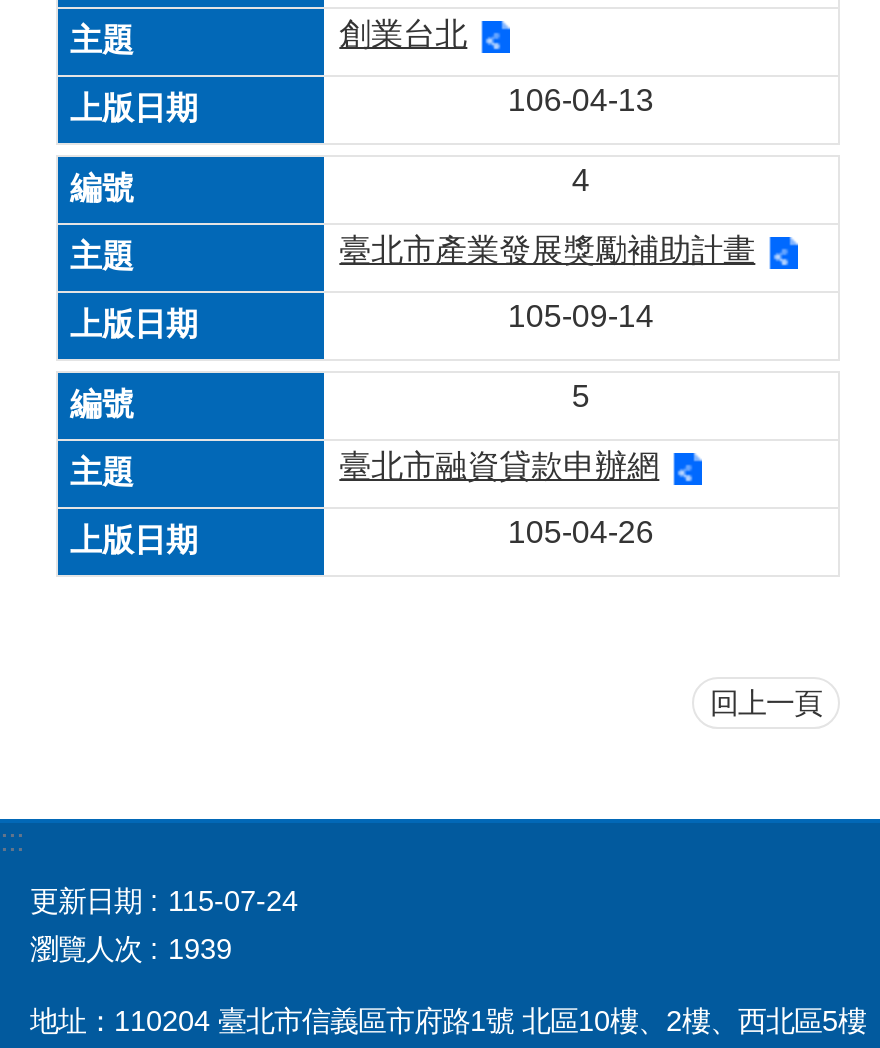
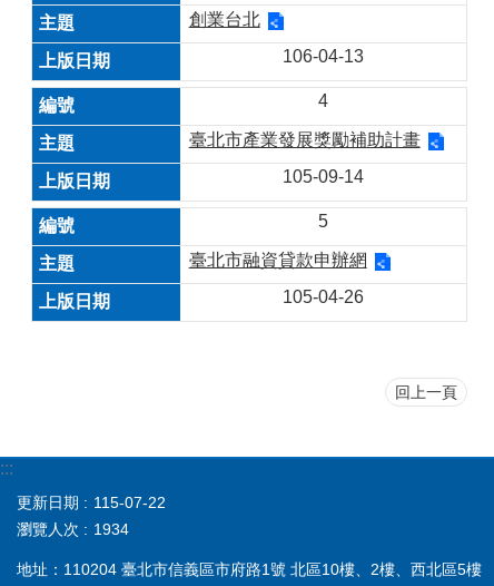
[30,885,298,917] 更新日期 115-07-24 -> [17,494,166,511] 更新日期 115-07-22
[30,933,232,965] 瀏覽人次 1939 -> [17,520,129,538] 瀏覽人次 1934

